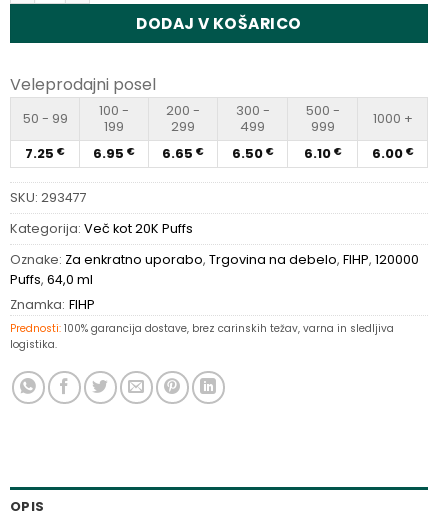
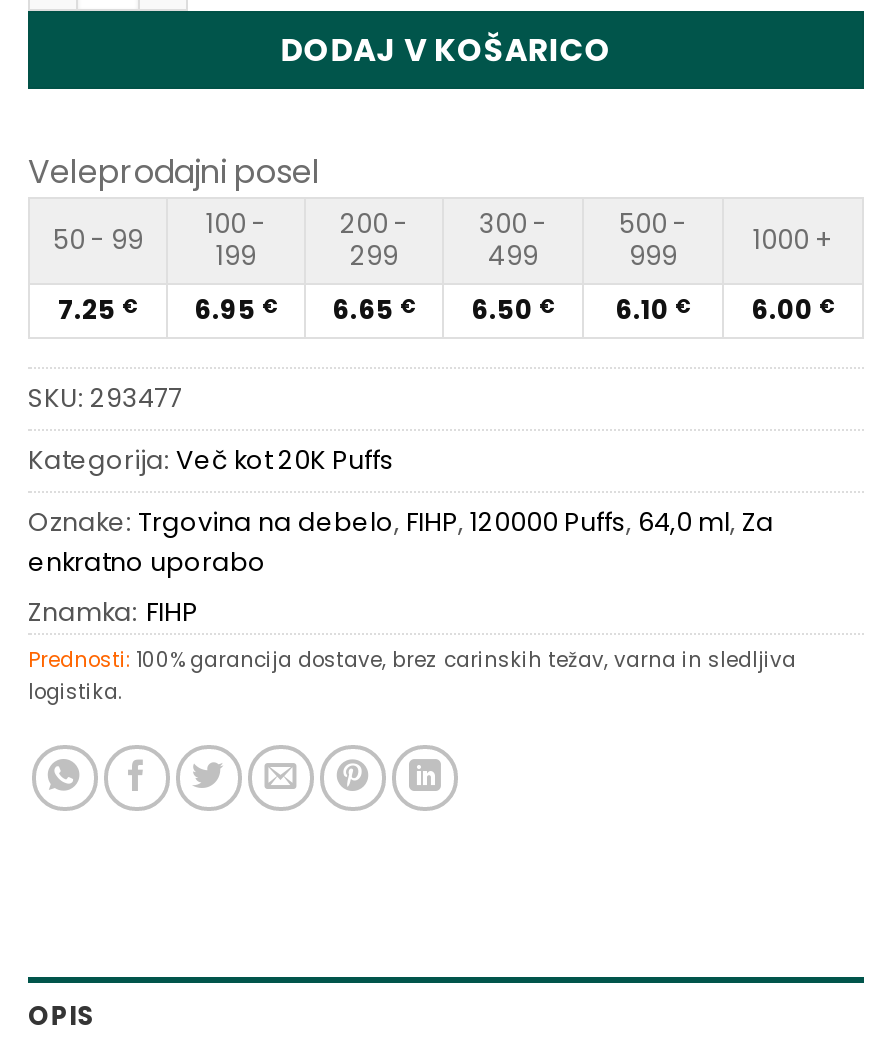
[10,251,419,288] Oznake: Za enkratno uporabo, Trgovina na debelo, FIHP, 120000 | Puffs, 64,0 ml -> [28,505,774,579] Oznake: Trgovina na debelo, FIHP, 120000 Puffs, 64,0 ml, Za | enkratno uporabo

